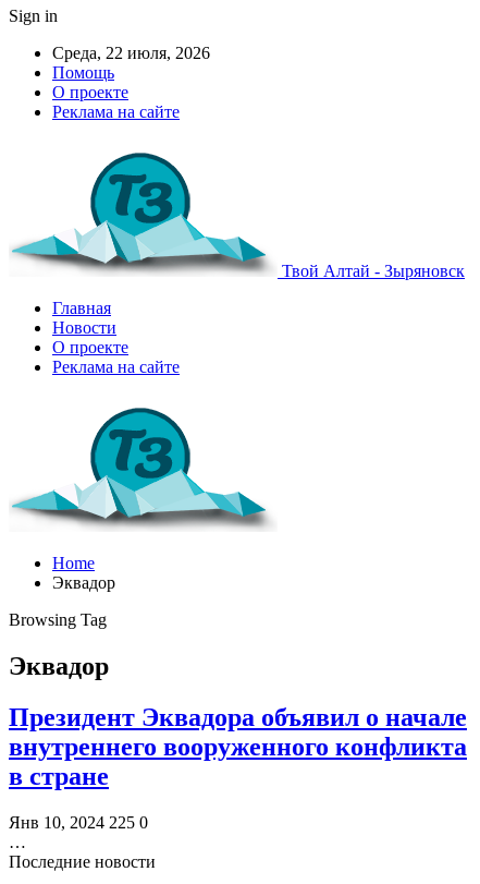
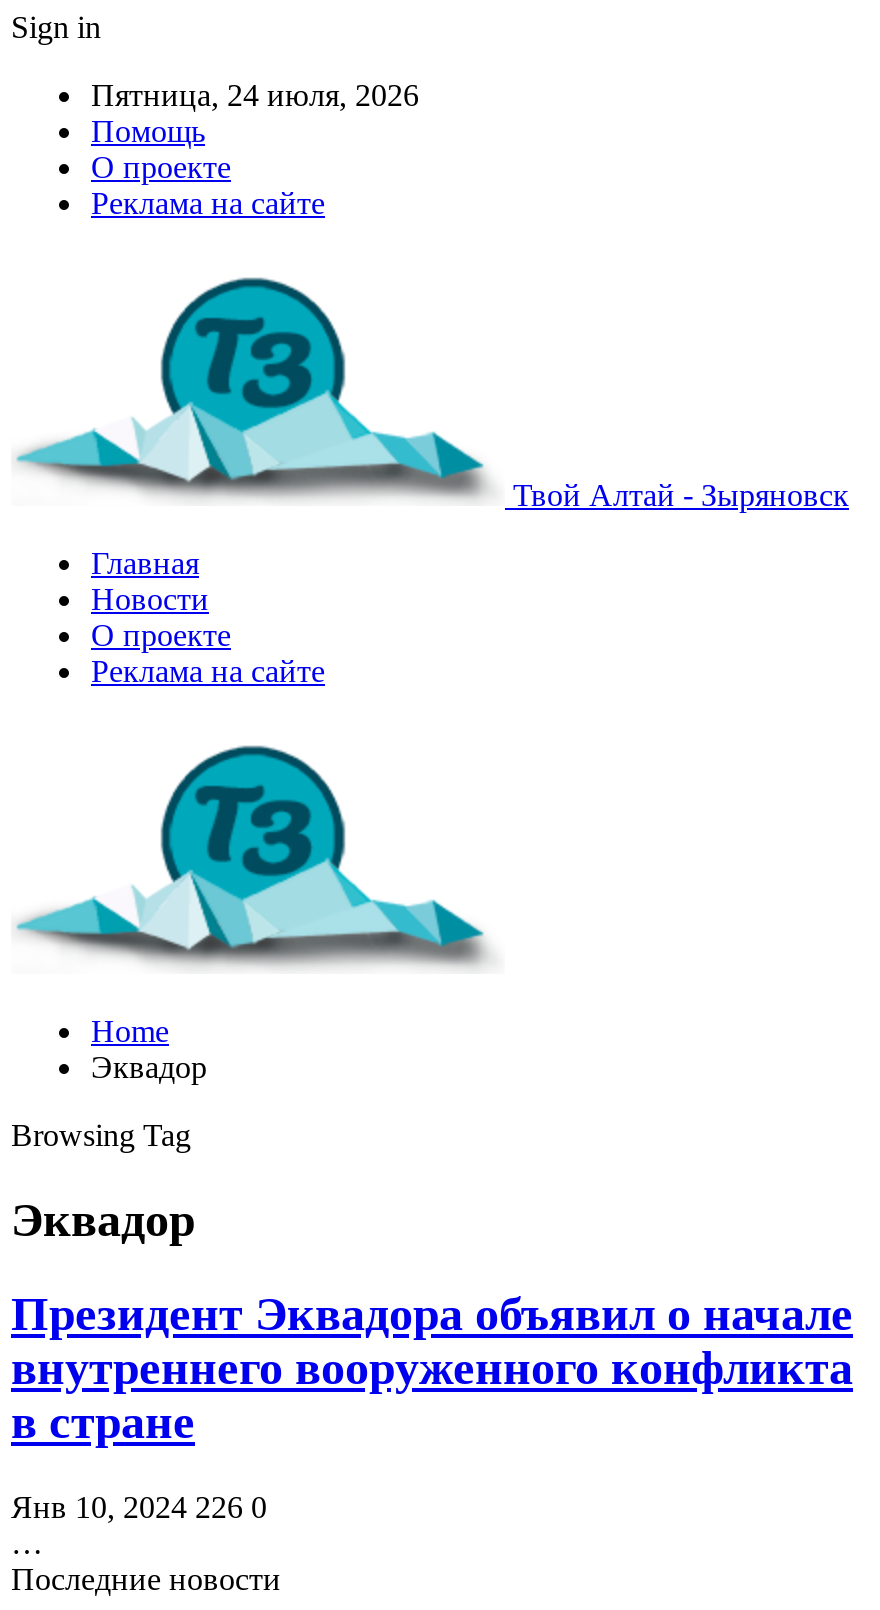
[52,44,210,62] Среда, 22 июля, 2026 -> [91,78,419,112] Пятница, 24 июля, 2026
[9,813,148,831] Янв 10, 2024 225 0 -> [11,1489,267,1523] Янв 10, 2024 226 0

